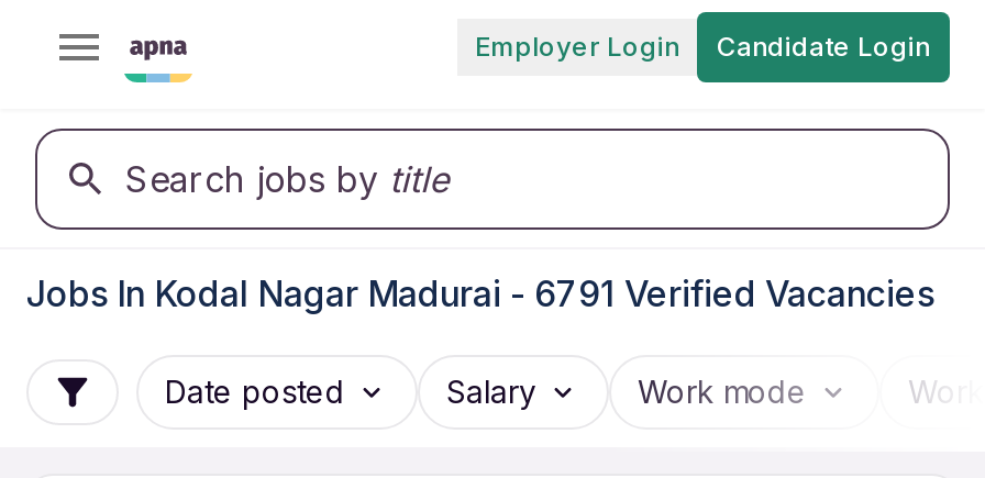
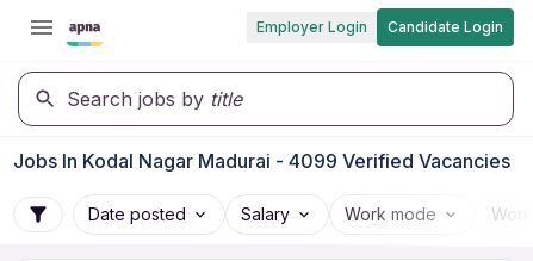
[26,271,934,315] Jobs In Kodal Nagar Madurai - 6791 Verified Vacancies -> [13,149,510,173] Jobs In Kodal Nagar Madurai - 4099 Verified Vacancies

